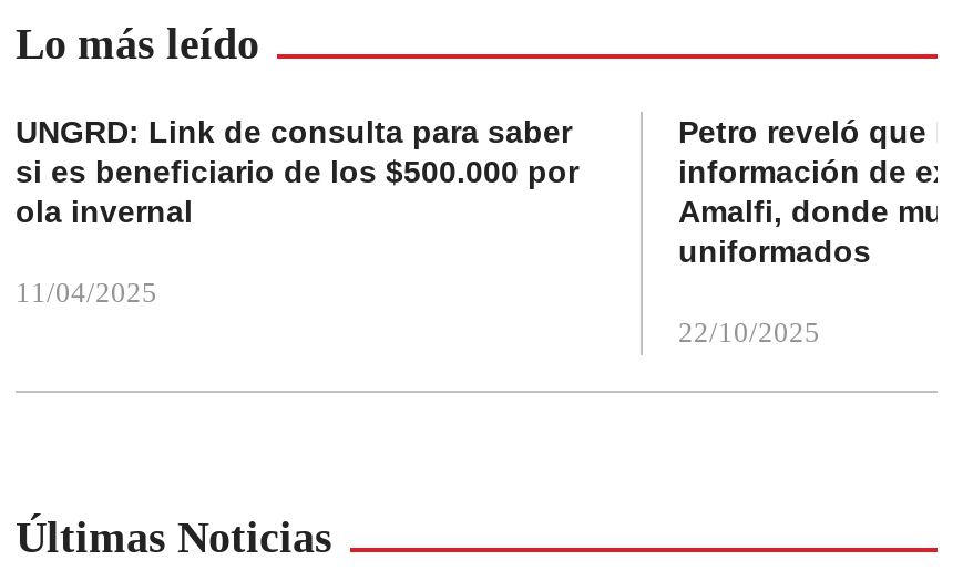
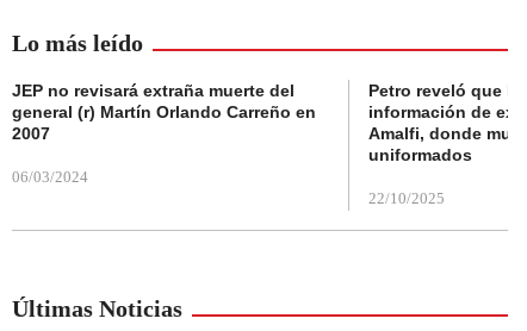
[16,114,578,229] UNGRD: Link de consulta para saber | si es beneficiario de los $500.000 por | ola invernal -> [12,81,316,143] JEP no revisará extraña muerte del | general (r) Martín Orlando Carreño en | 2007
[16,275,157,308] 11/04/2025 -> [12,168,88,186] 06/03/2024

